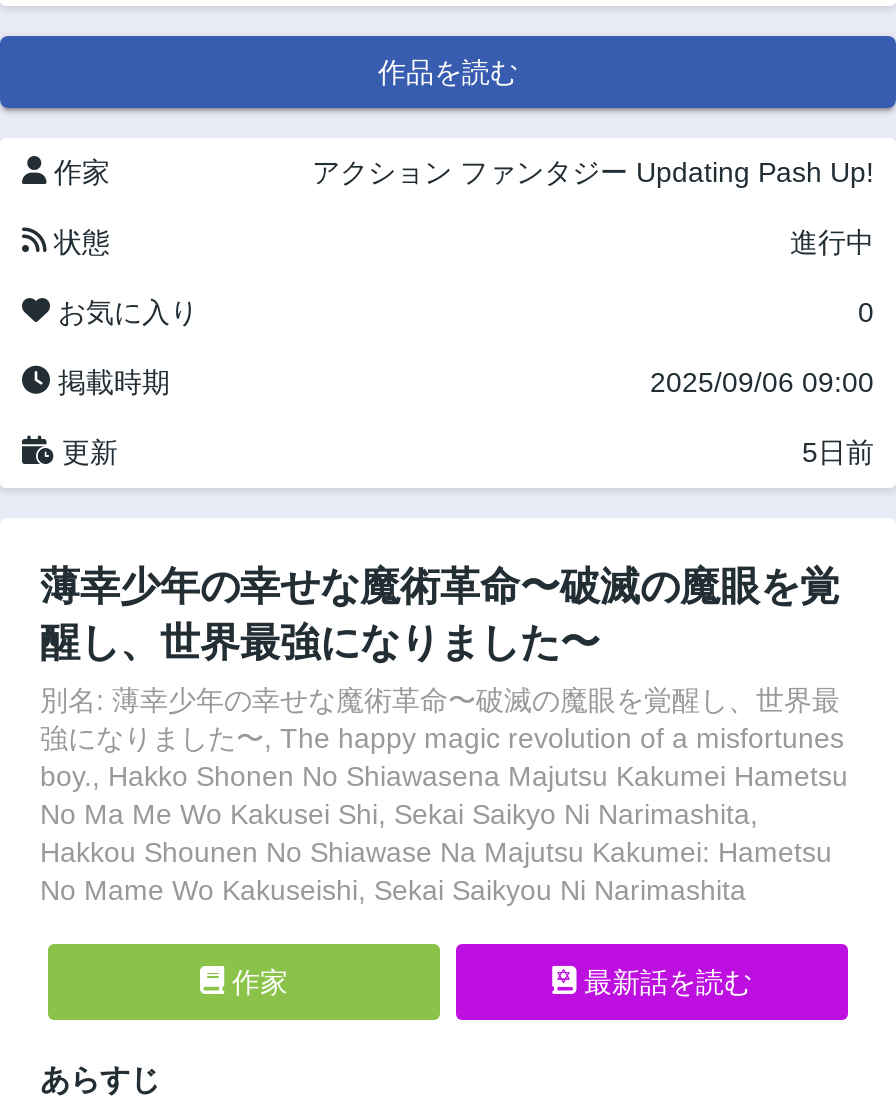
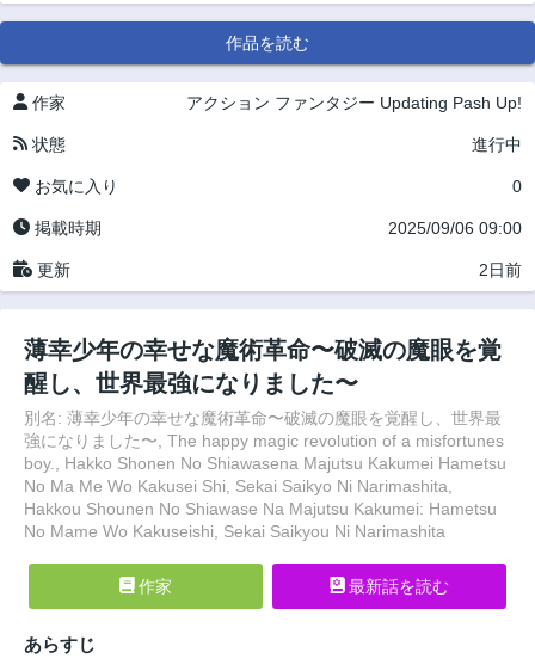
[802,437,874,469] 5日前 -> [479,261,522,280] 2日前

